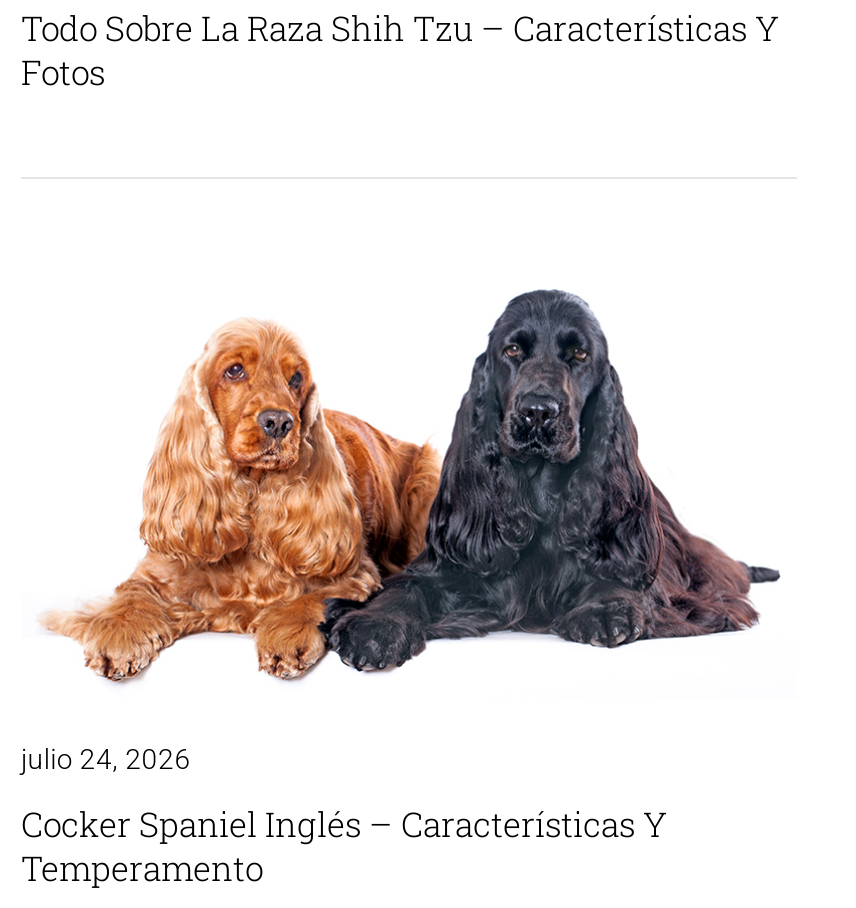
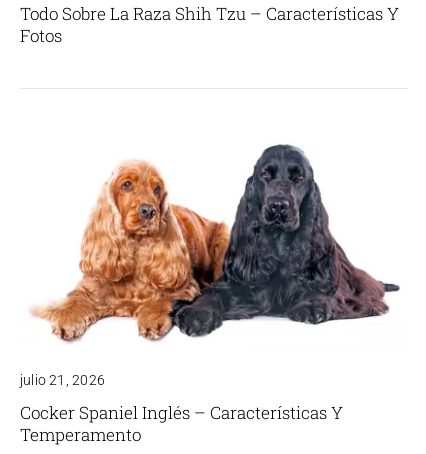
[21,744,191,776] julio 24, 2026 -> [20,372,105,388] julio 21, 2026

